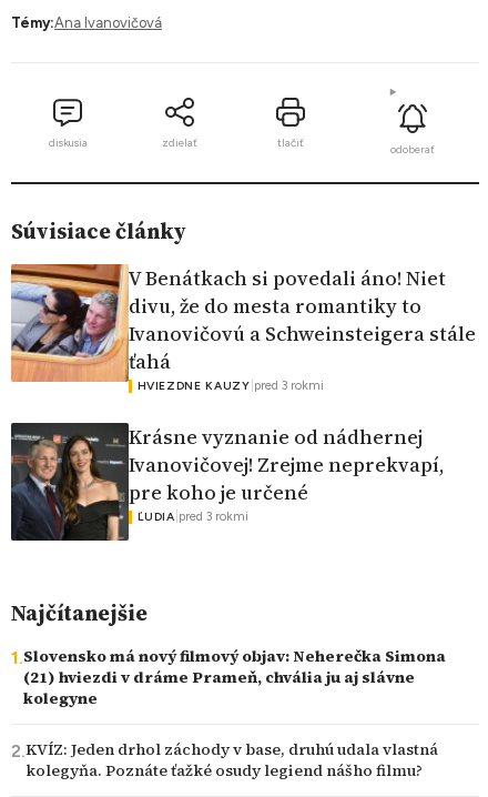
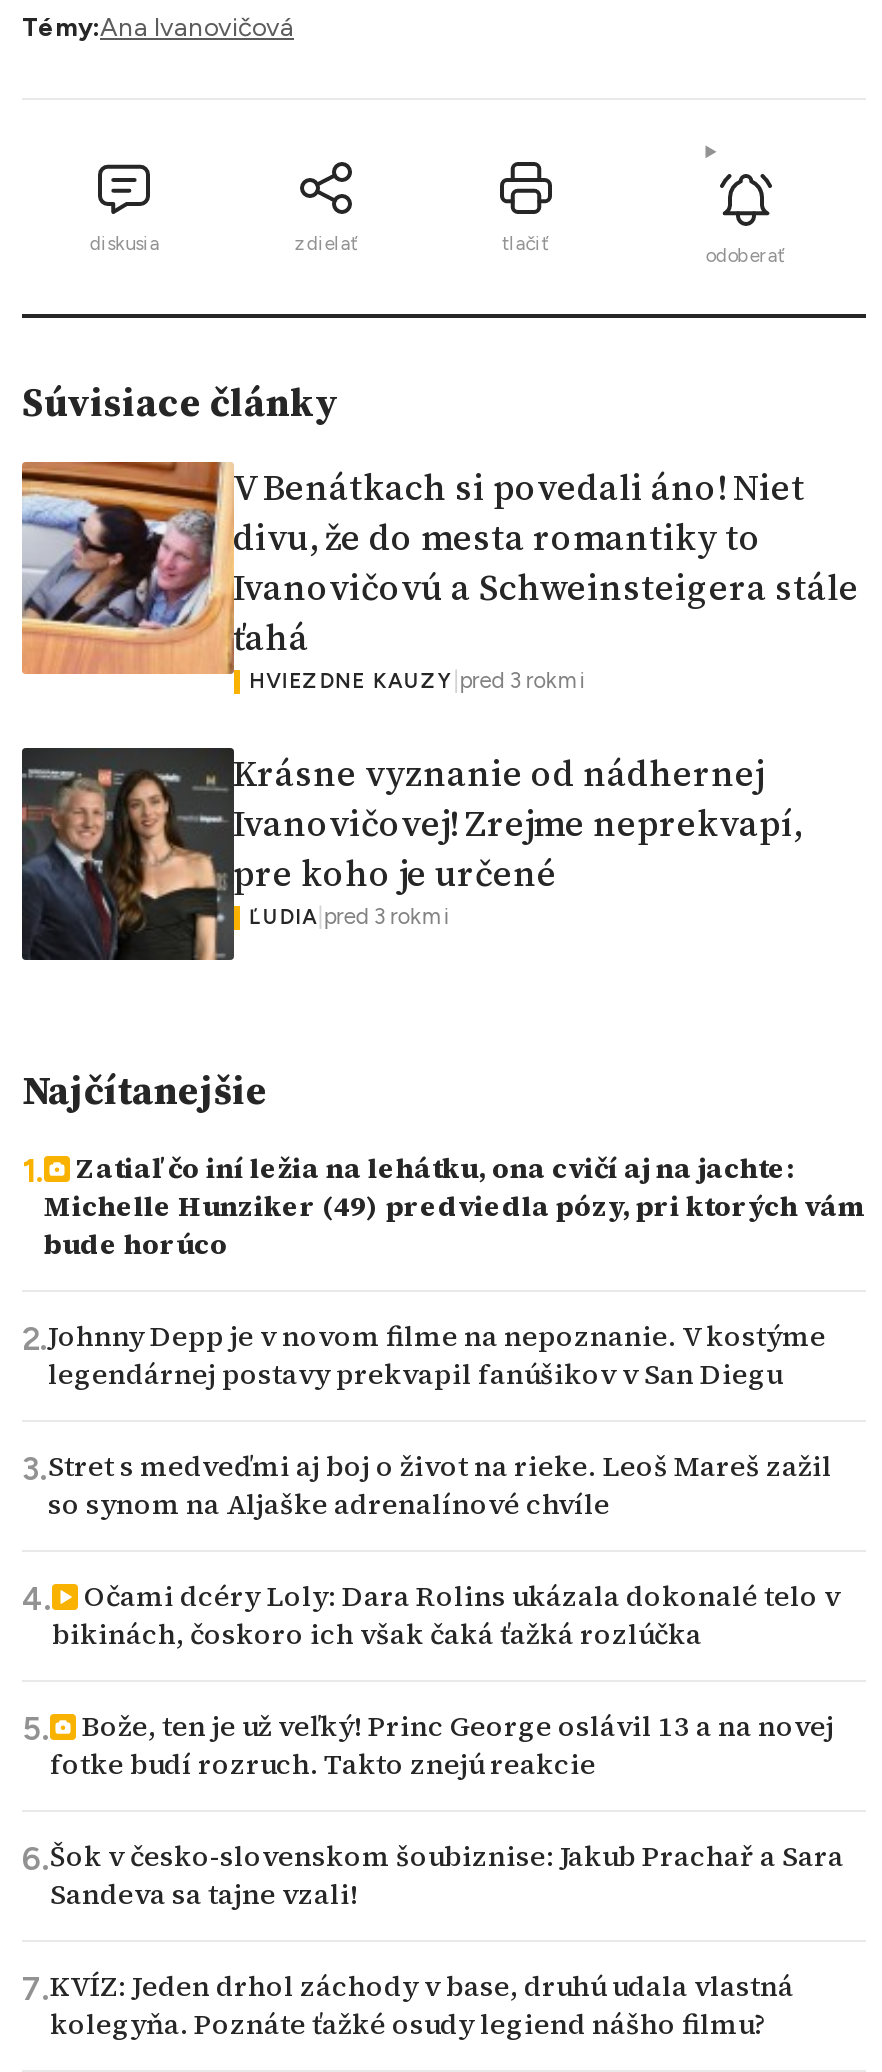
[23,646,446,709] Slovensko má nový filmový objav: Neherečka Simona | (21) hviezdi v dráme Prameň, chvália ju aj slávne | kolegyne -> [44,1150,866,1914] Zatiaľ čo iní ležia na lehátku, ona cvičí aj na jachte: | Michelle Hunziker (49) predviedla pózy, pri ktorých vám | bude horúco | Johnny Depp je v novom filme na nepoznanie. V kostýme | legendárnej postavy prekvapil fanúšikov v San Diegu | Stret s medveďmi aj boj o život na rieke. Leoš Mareš zažil | so synom na Aljaške adrenalínové chvíle | Očami dcéry Loly: Dara Rolins ukázala dokonalé telo v | bikinách, čoskoro ich však čaká ťažká rozlúčka | Bože, ten je už veľký! Princ George oslávil 13 a na novej | fotke budí rozruch. Takto znejú reakcie | Šok v česko-slovenskom šoubiznise: Jakub Prachař a Sara | Sandeva sa tajne vzali!

